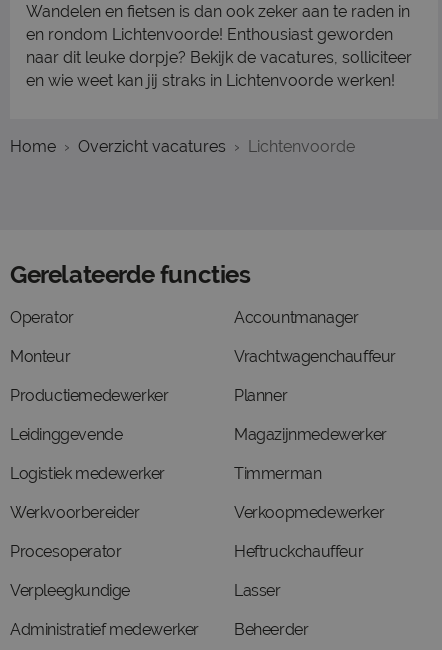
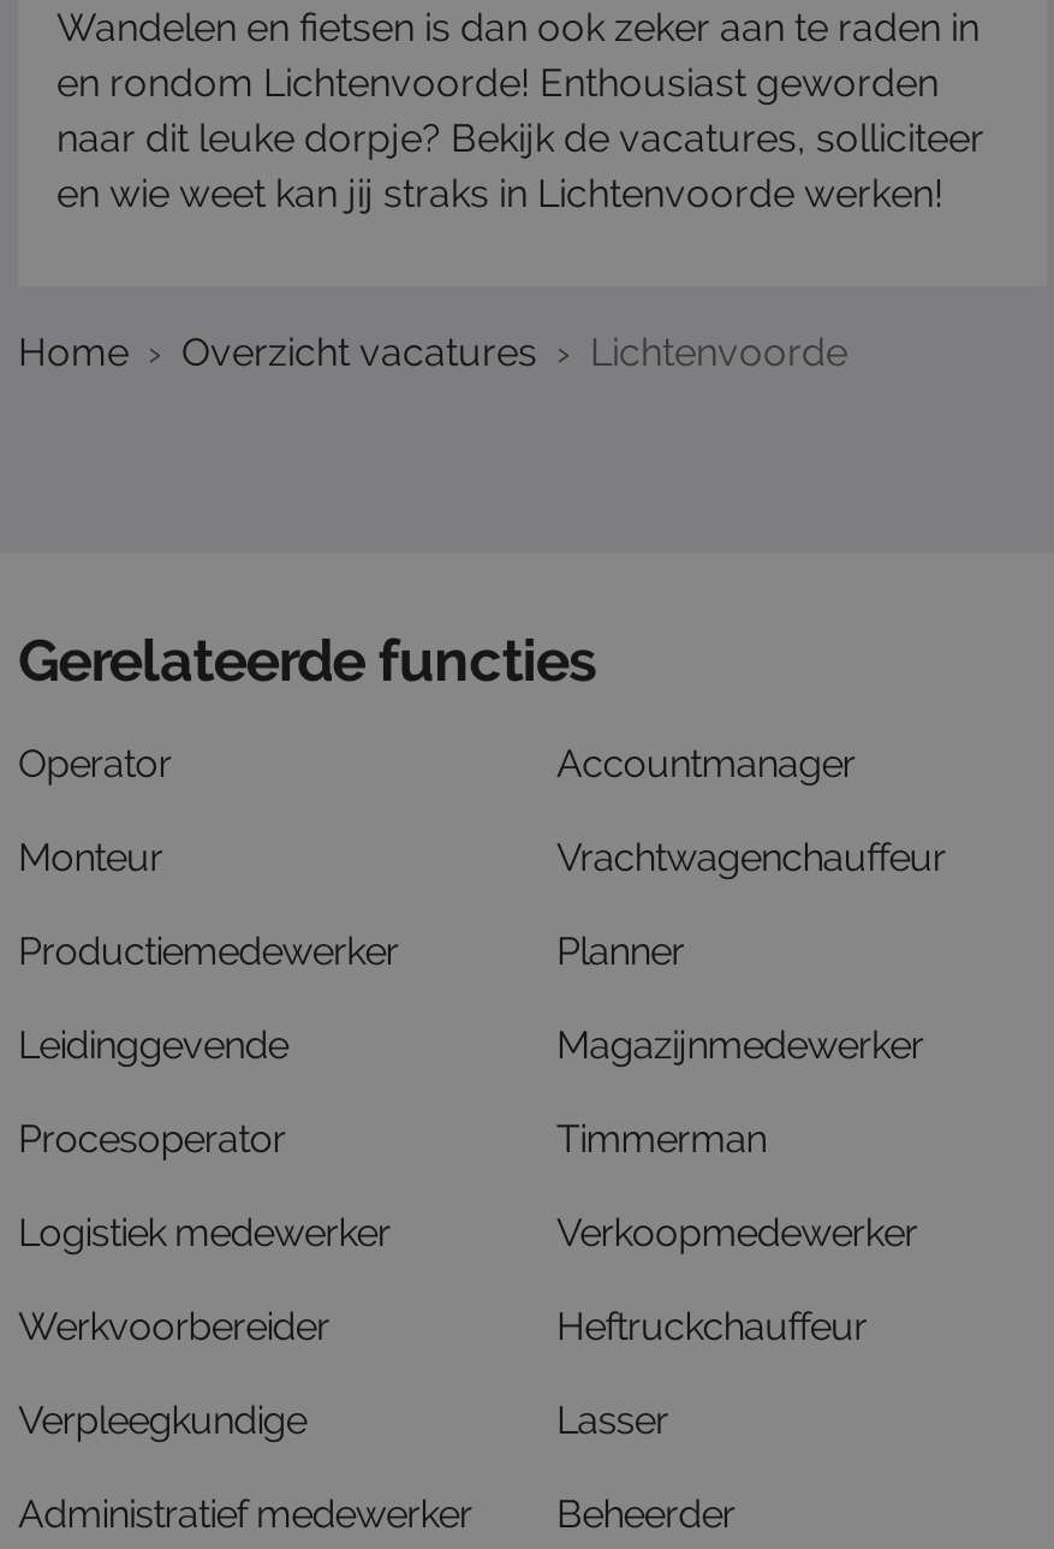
moved [10,464,165,522] -> [18,1210,391,1349]: Logistiek medewerker | Werkvoorbereider
moved [10,542,121,561] -> [18,1116,286,1162]: Procesoperator

